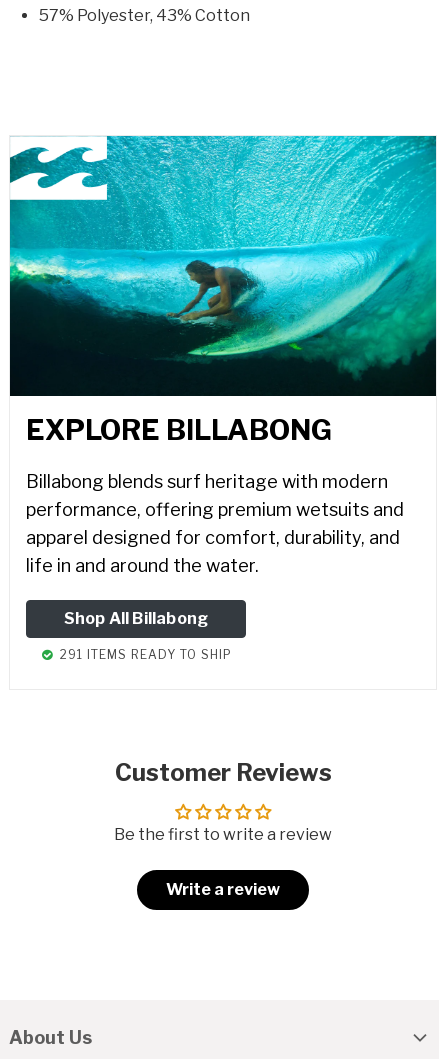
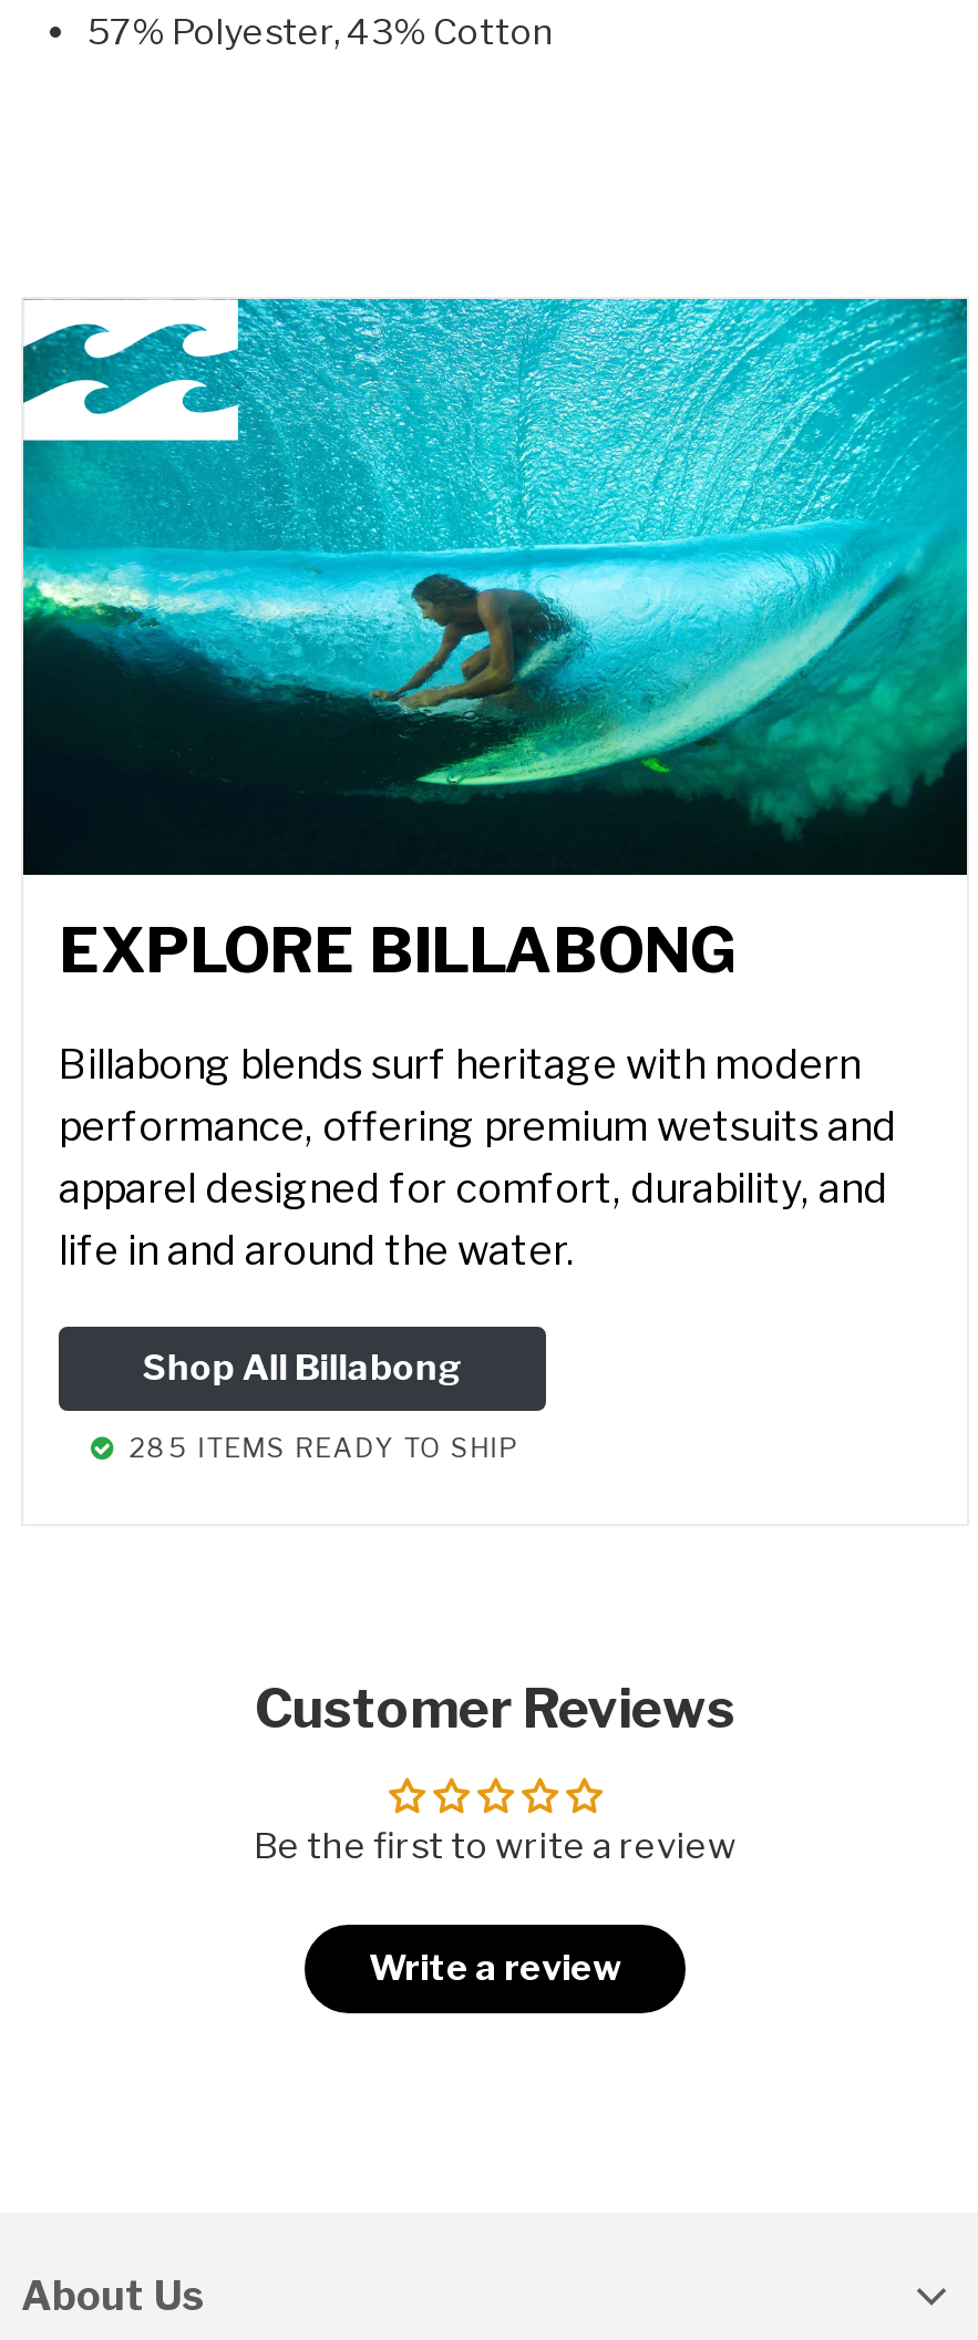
[56,646,232,661] 291 ITEMS READY TO SHIP -> [120,1430,519,1463] 285 ITEMS READY TO SHIP

